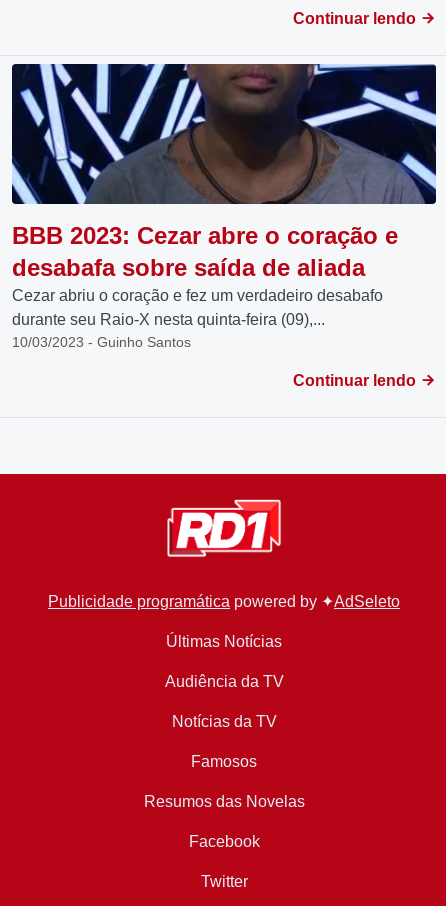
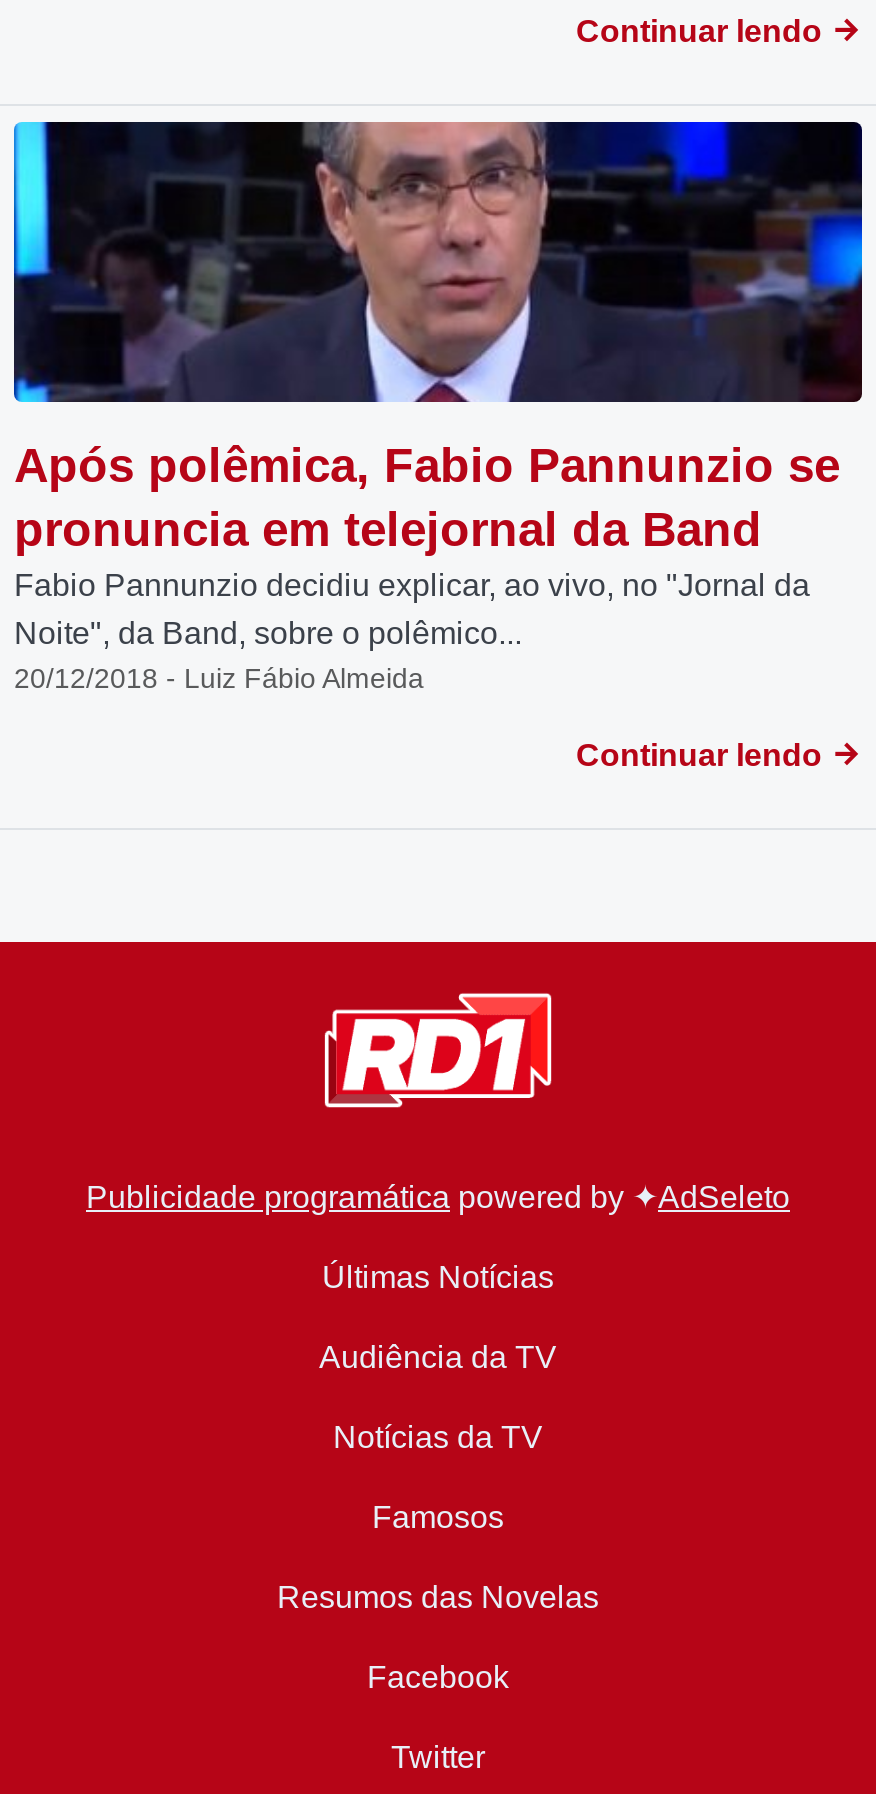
[11,63,437,350] [image] | BBB 2023: Cezar abre o coração e | desabafa sobre saída de aliada | Cezar abriu o coração e fez um verdadeiro desabafo | durante seu Raio-X nesta quinta-feira (09),... | 10/03/2023 - Guinho Santos -> [12,120,864,695] [image] | Após polêmica, Fabio Pannunzio se | pronuncia em telejornal da Band | Fabio Pannunzio decidiu explicar, ao vivo, no "Jornal da | Noite", da Band, sobre o polêmico... | 20/12/2018 - Luiz Fábio Almeida

